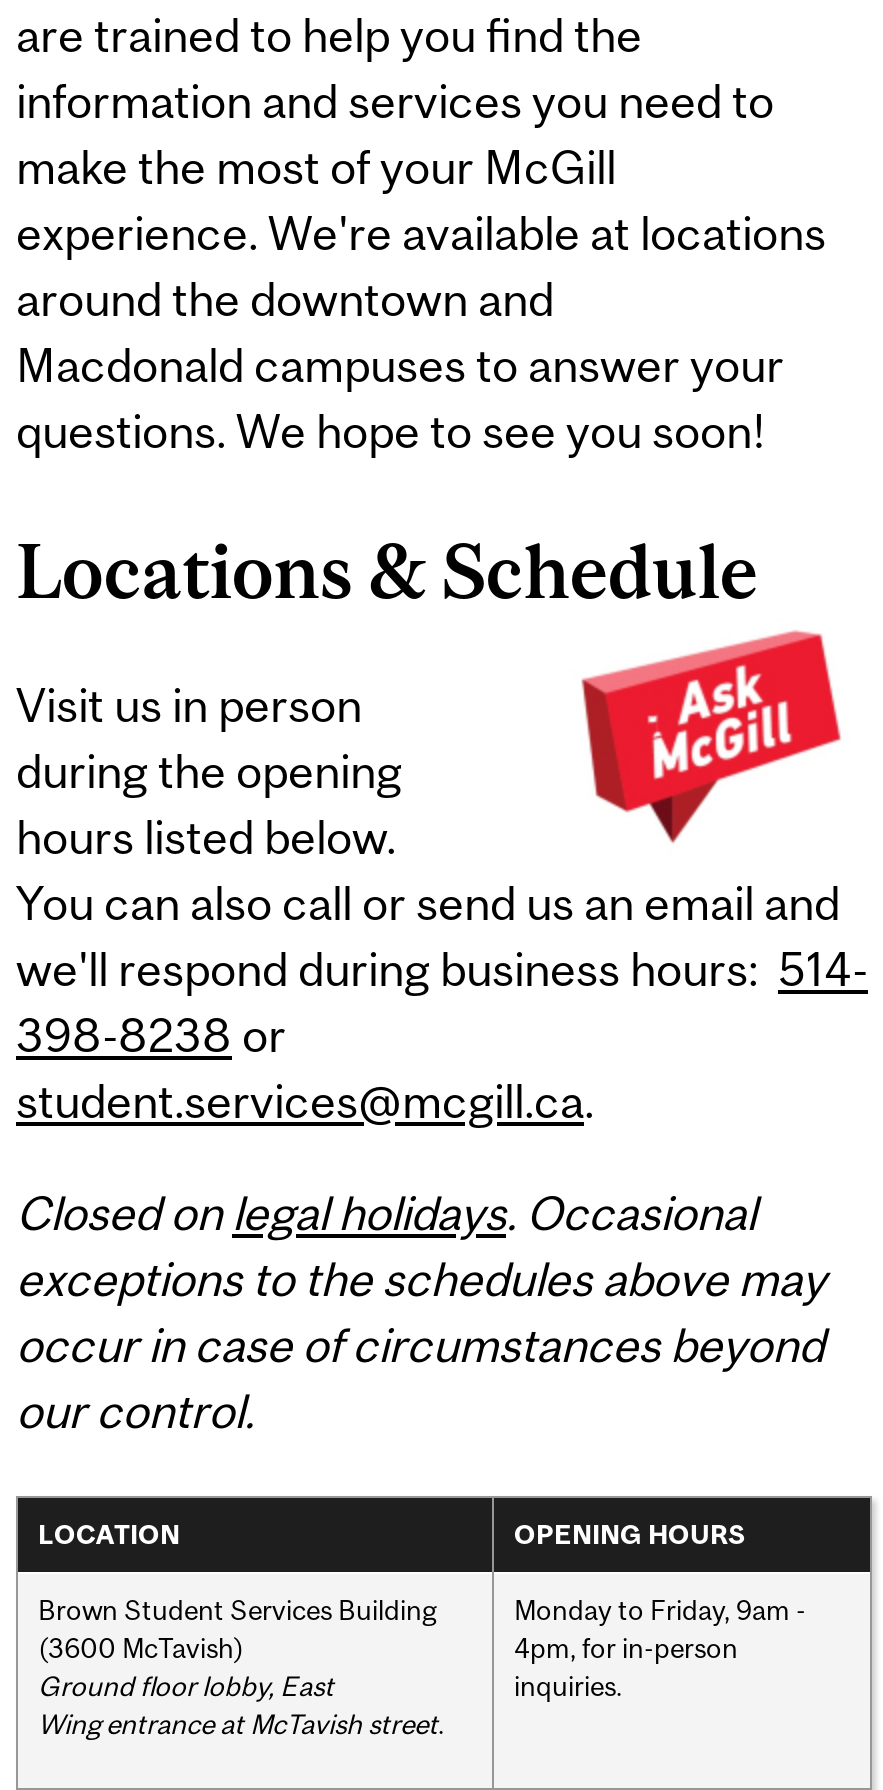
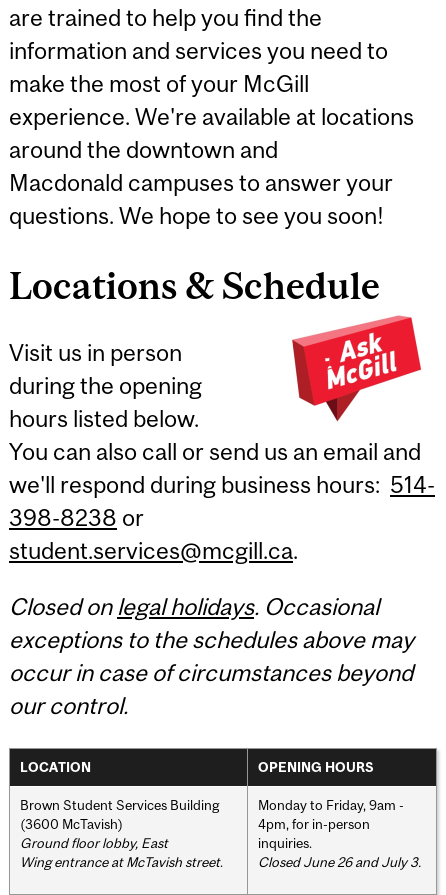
none -> [258,854,421,870] Closed June 26 and July 3.

